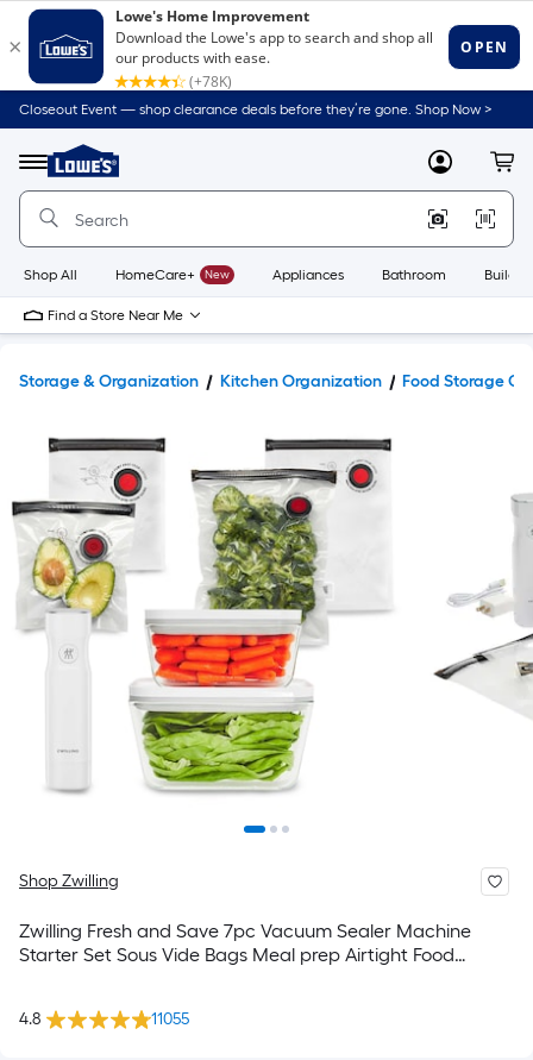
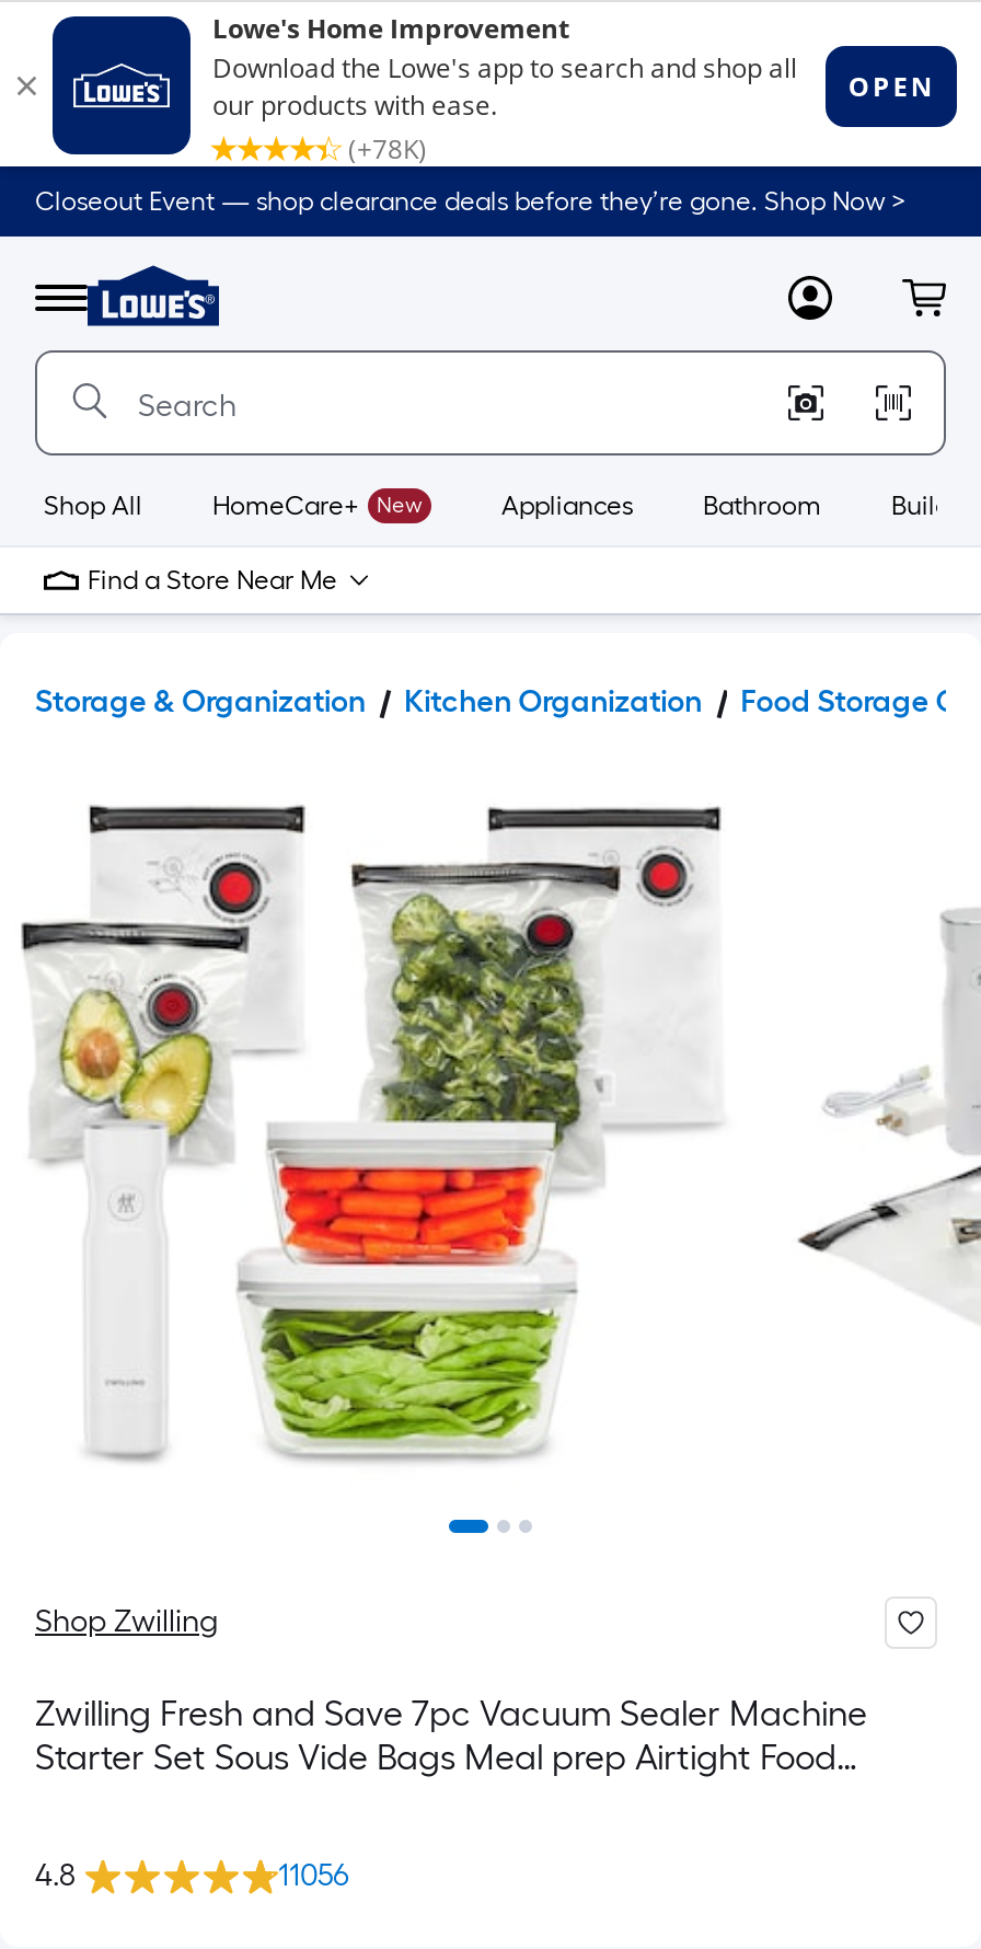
[151,1009,189,1029] 11055 -> [278,1857,348,1894] 11056

